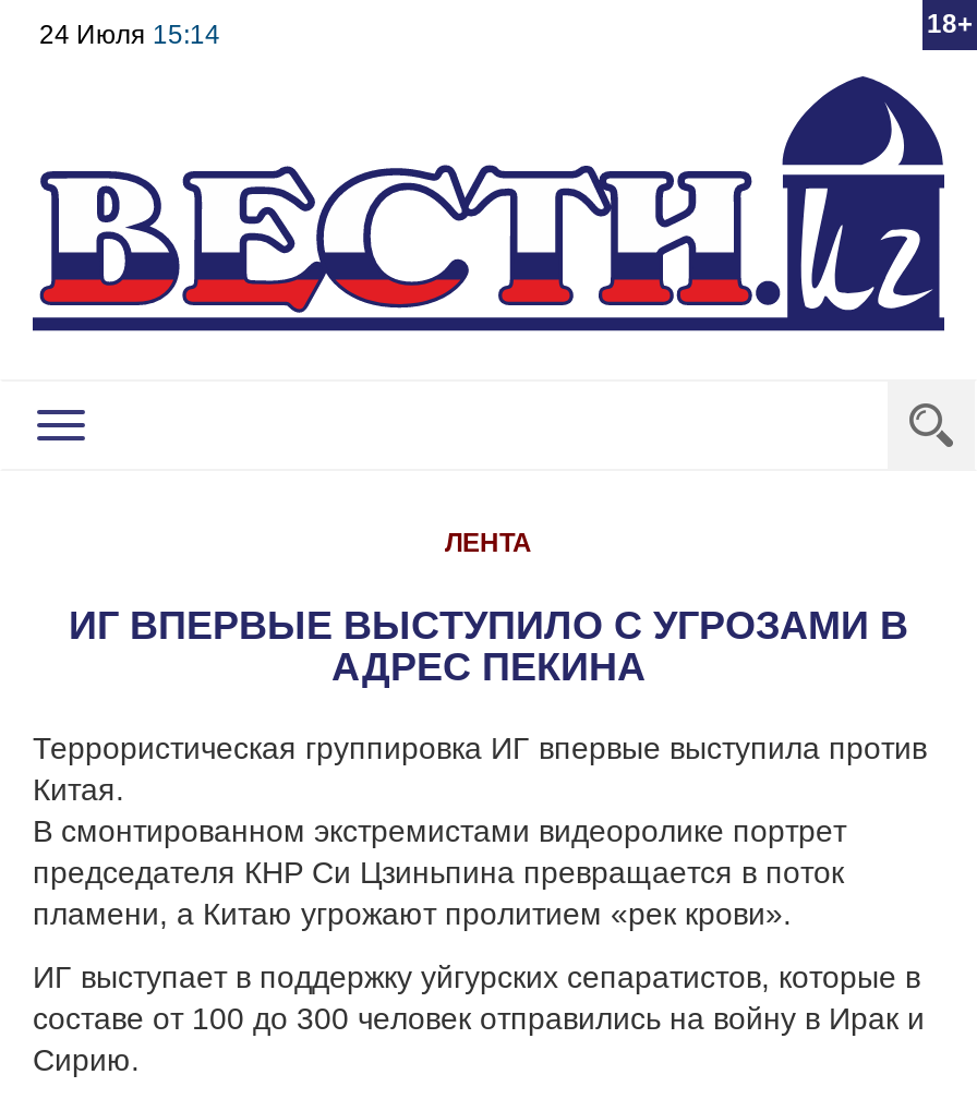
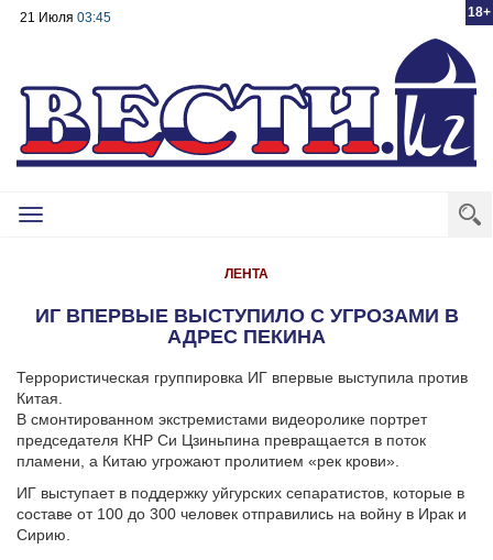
[39,20,220,50] 24 Июля 15:14 -> [20,10,111,25] 21 Июля 03:45

